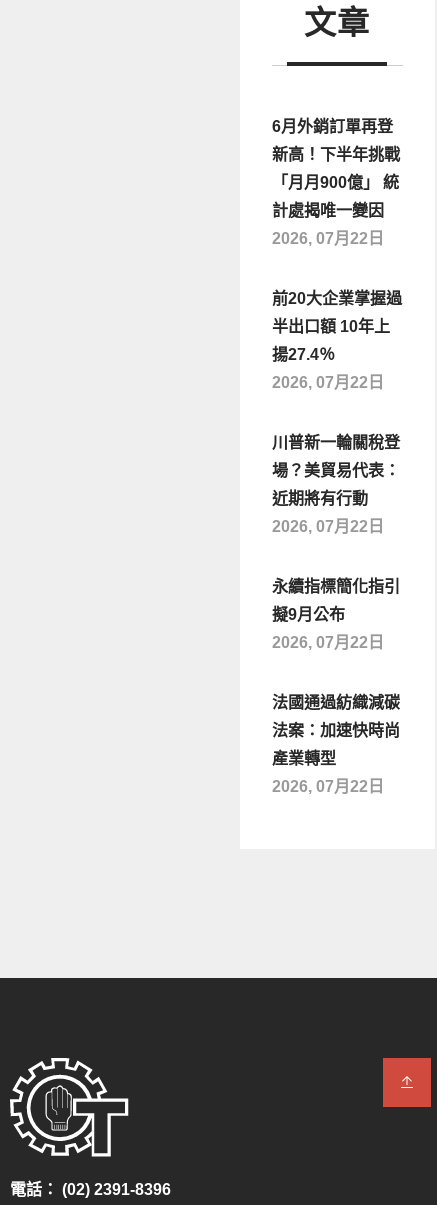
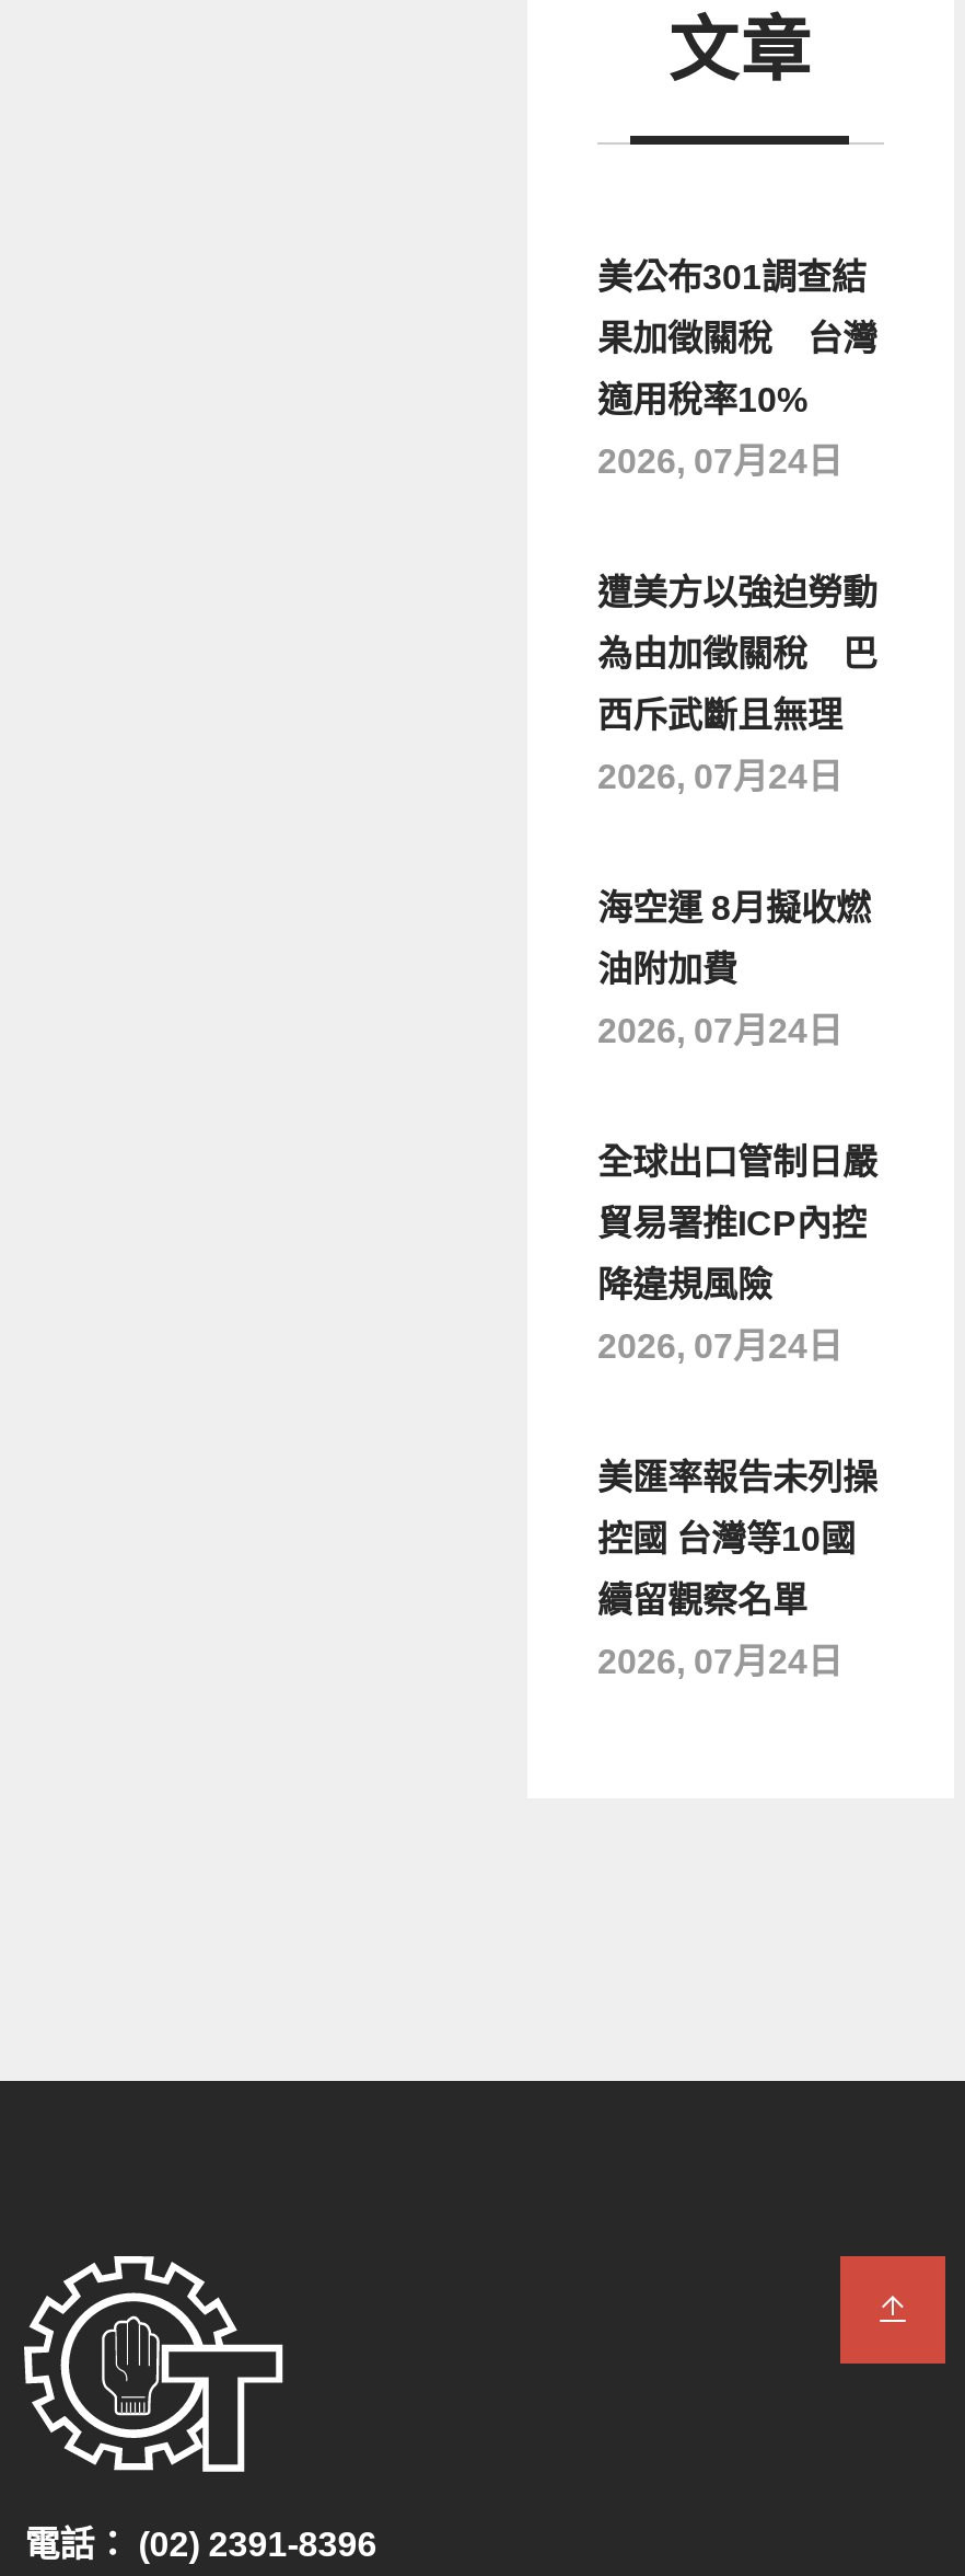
[272,118,400,247] 6月外銷訂單再登 | 新高！下半年挑戰 | 「月月900億」 統 | 計處揭唯一變因 | 2026, 07月22日 -> [597,258,877,480] 美公布301調查結 | 果加徵關稅 台灣 | 適用稅率10% | 2026, 07月24日
[272,290,402,391] 前20大企業掌握過 | 半出口額 10年上 | 揚27.4％ | 2026, 07月22日 -> [597,574,877,795] 遭美方以強迫勞動 | 為由加徵關稅 巴 | 西斥武斷且無理 | 2026, 07月24日
[272,434,400,535] 川普新一輪關稅登 | 場？美貿易代表： | 近期將有行動 | 2026, 07月22日 -> [597,889,871,1049] 海空運 8月擬收燃 | 油附加費 | 2026, 07月24日
[272,578,400,651] 永續指標簡化指引 | 擬9月公布 | 2026, 07月22日 -> [597,1143,877,1365] 全球出口管制日嚴 | 貿易署推ICP內控 | 降違規風險 | 2026, 07月24日
[272,694,400,795] 法國通過紡織減碳 | 法案：加速快時尚 | 產業轉型 | 2026, 07月22日 -> [597,1459,877,1680] 美匯率報告未列操 | 控國 台灣等10國 | 續留觀察名單 | 2026, 07月24日

